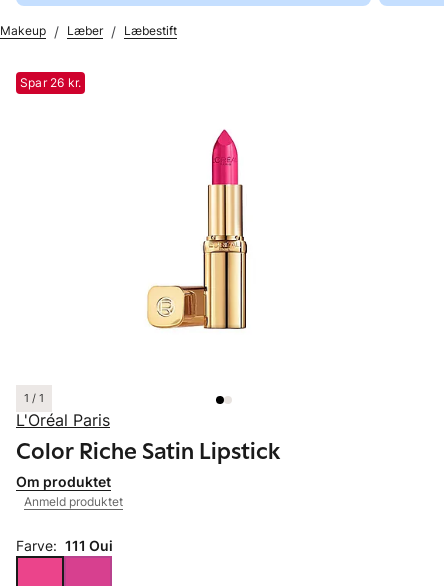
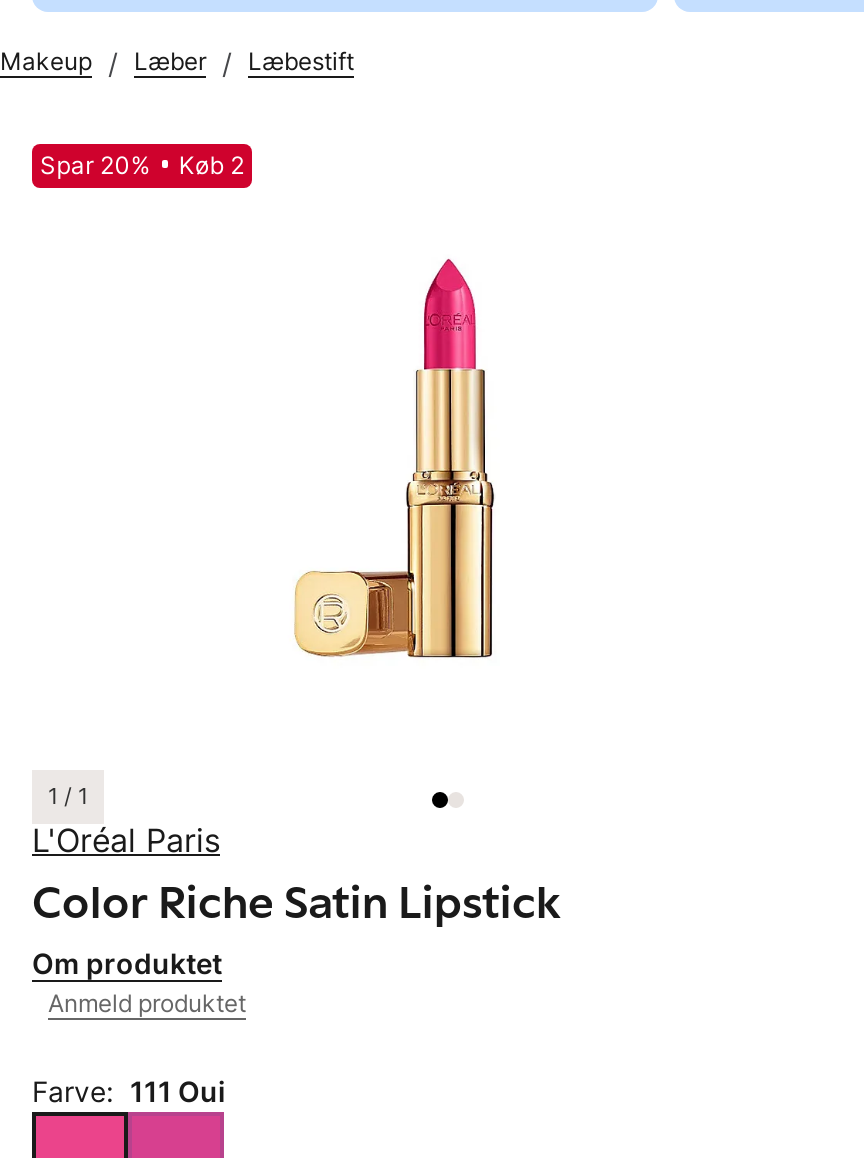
[20,75,81,90] Spar 26 kr. -> [40,150,245,180] Spar 20% | Køb 2

